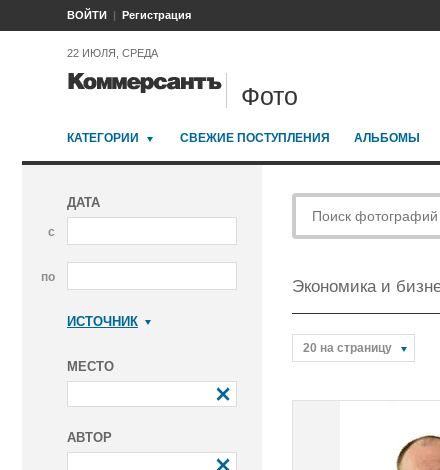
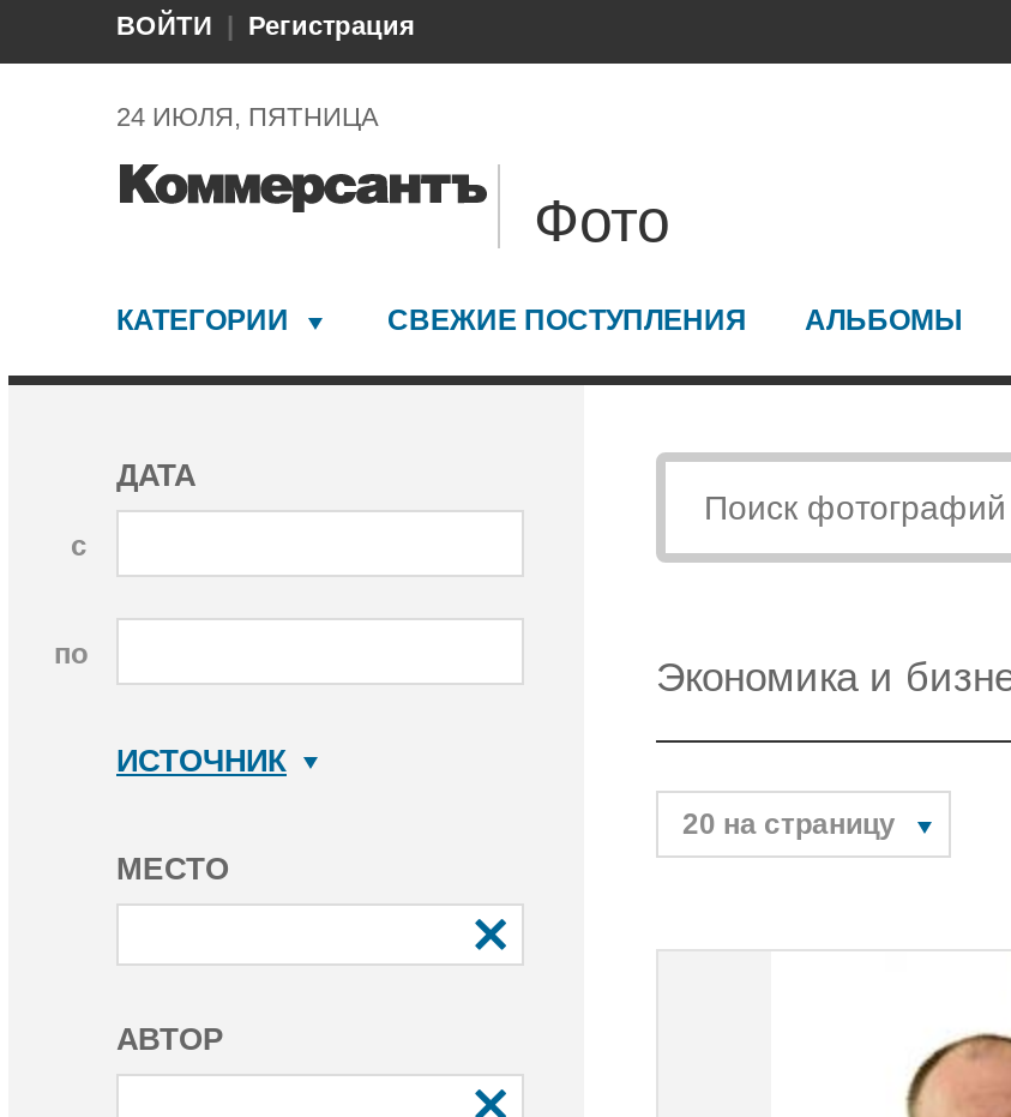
[67,47,158,59] 22 ИЮЛЯ, СРЕДА -> [116,102,378,131] 24 ИЮЛЯ, ПЯТНИЦА

